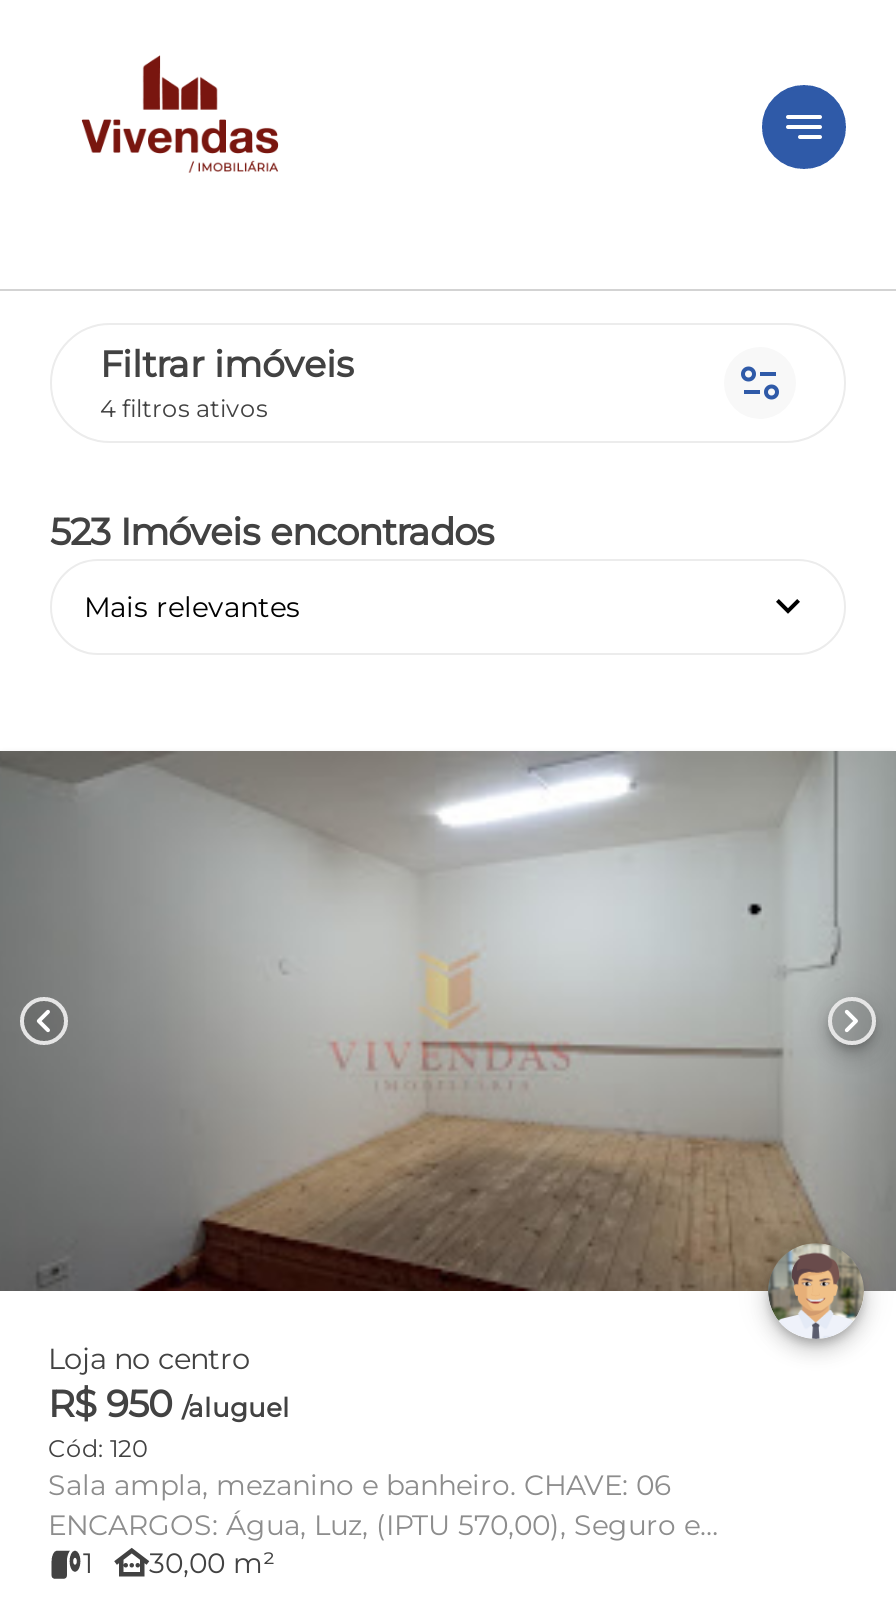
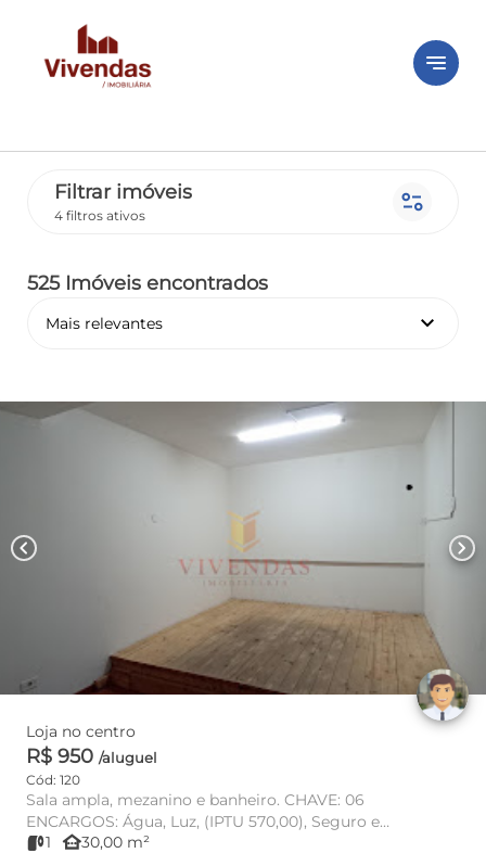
[50,509,494,555] 523 Imóveis encontrados -> [27,270,268,295] 525 Imóveis encontrados

